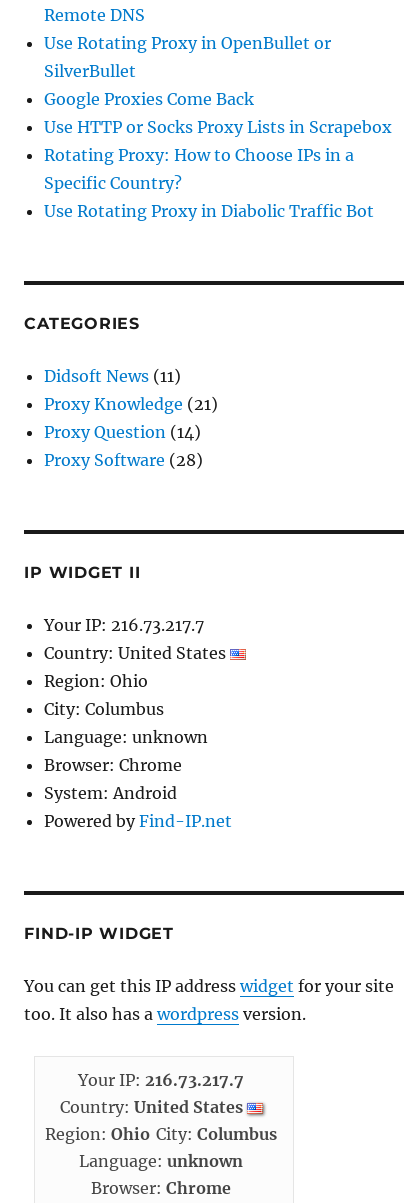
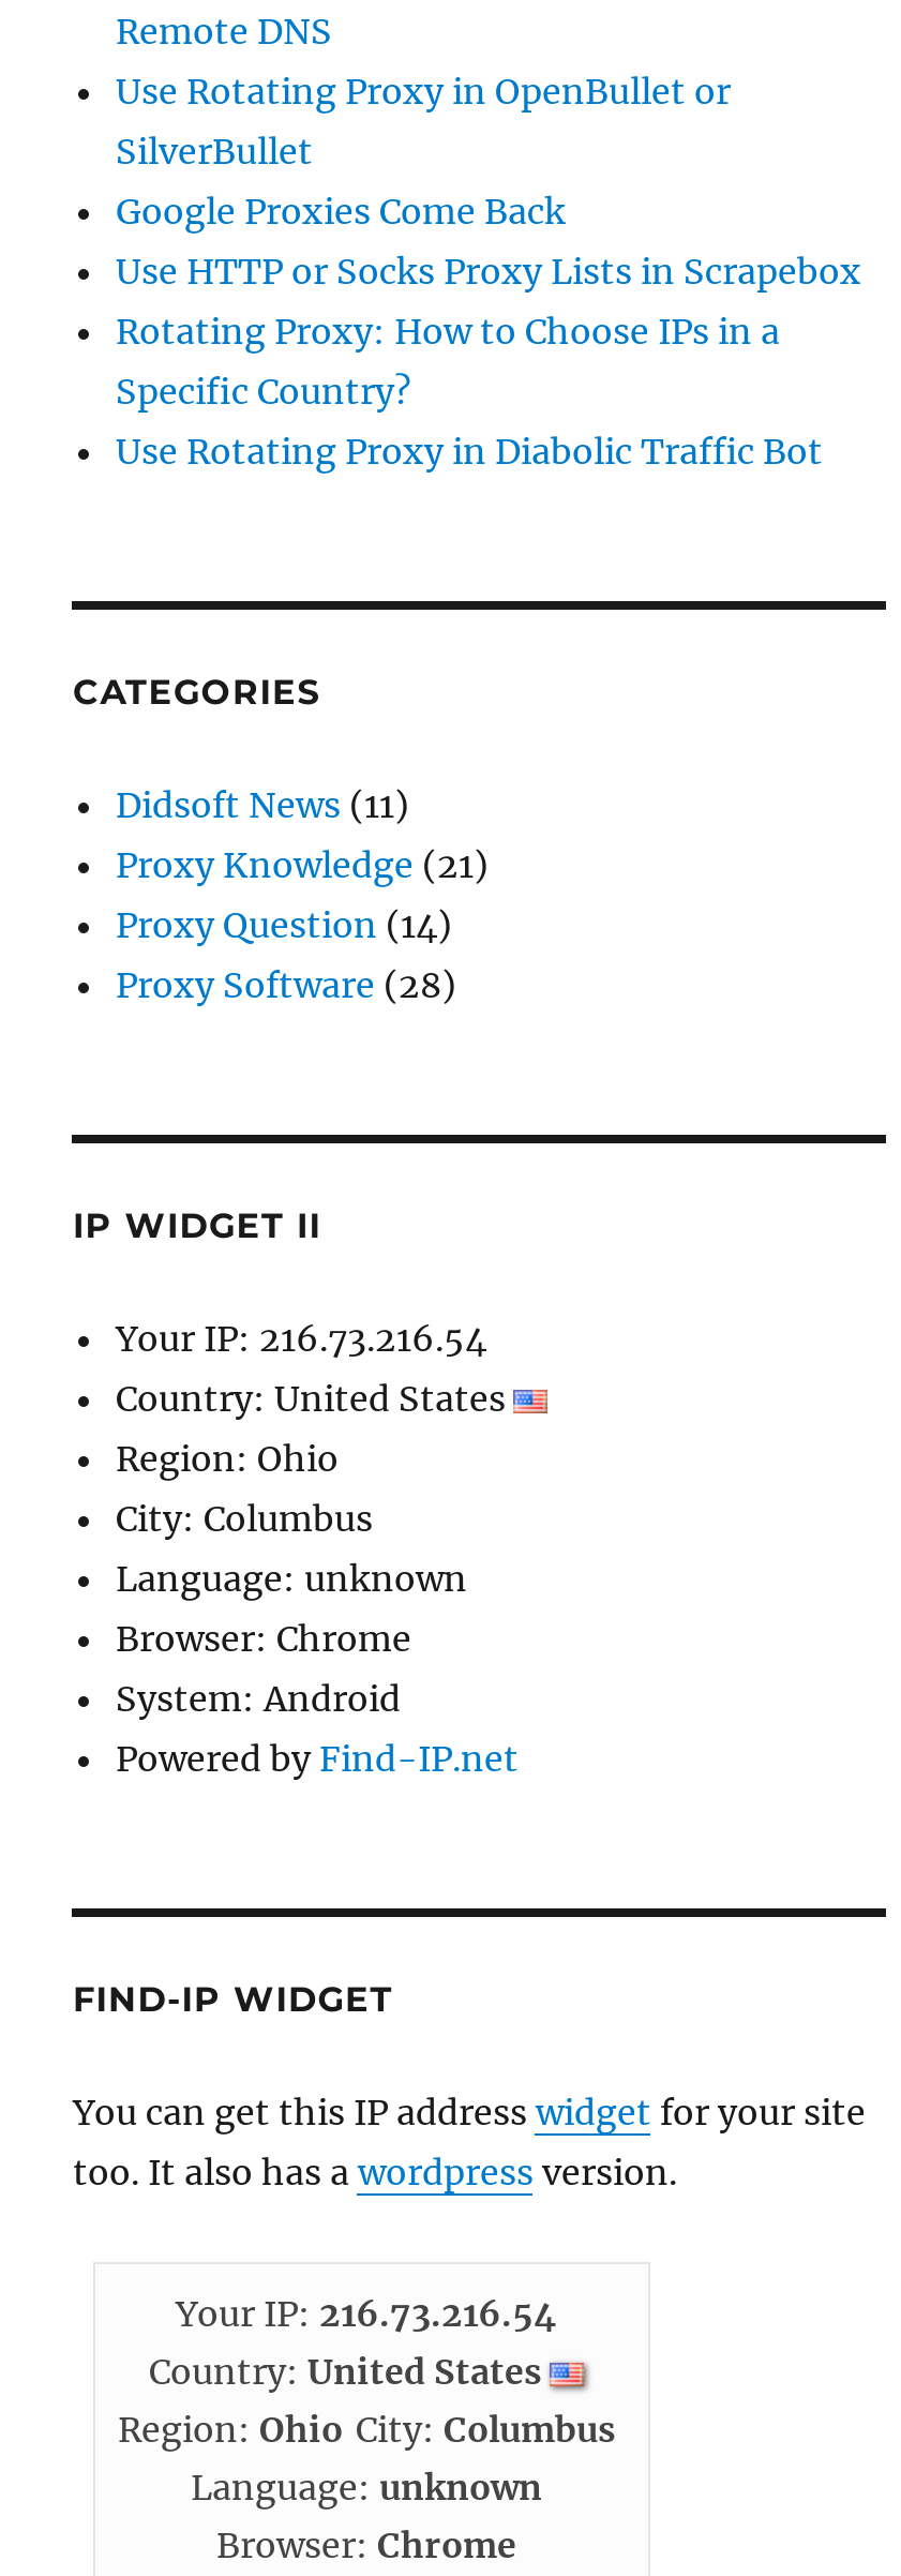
[44,615,204,635] Your IP: 216.73.217.7 -> [116,1317,486,1360] Your IP: 216.73.216.54
[78,1070,244,1090] Your IP: 216.73.217.7 -> [176,2292,557,2335] Your IP: 216.73.216.54

